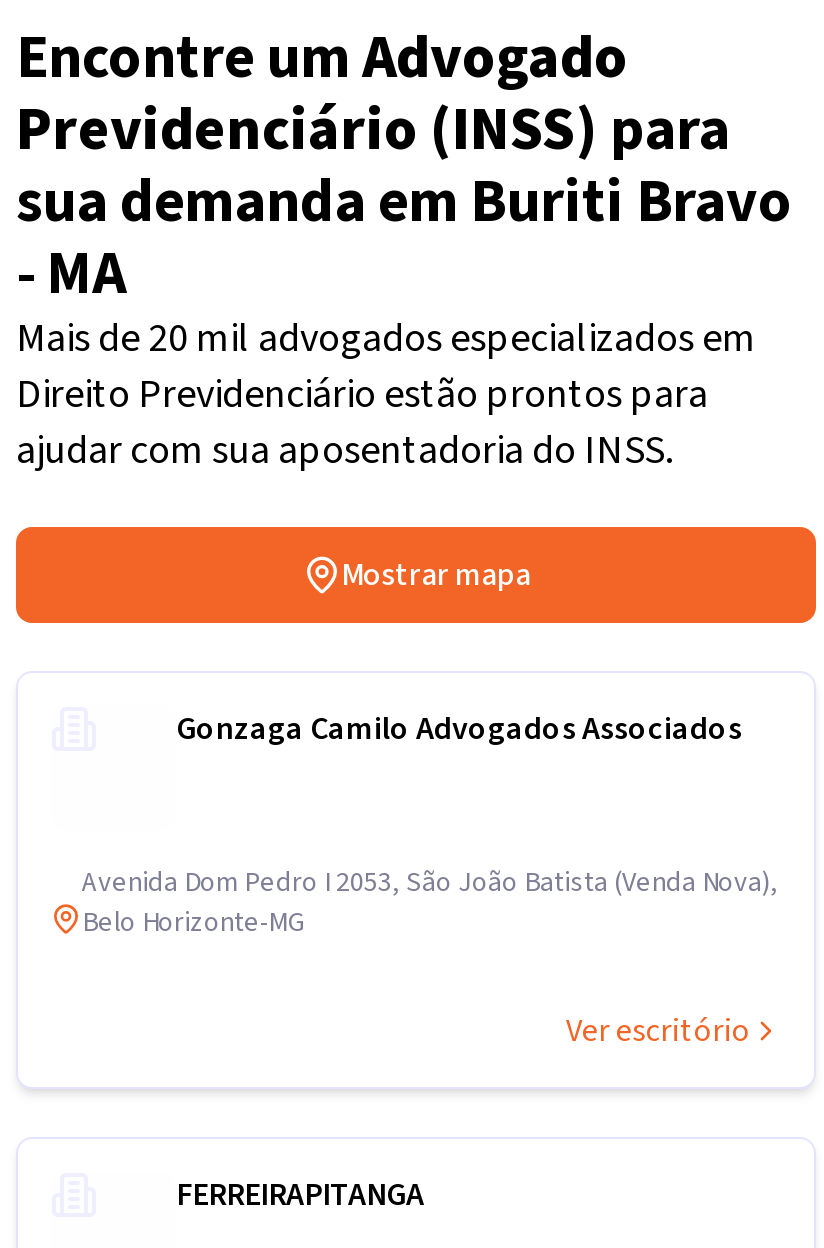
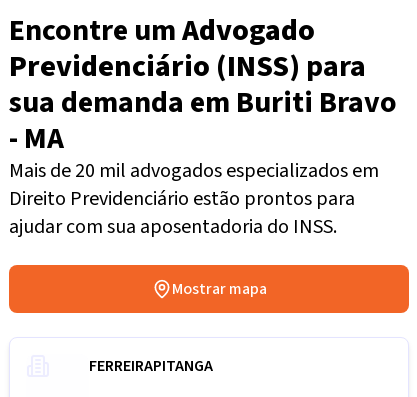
[176,707,742,751] Gonzaga Camilo Advogados Associados -> none
[82,863,778,1053] Avenida Dom Pedro I 2053, São João Batista (Venda Nova), | Belo Horizonte-MG | Ver escritório -> none

